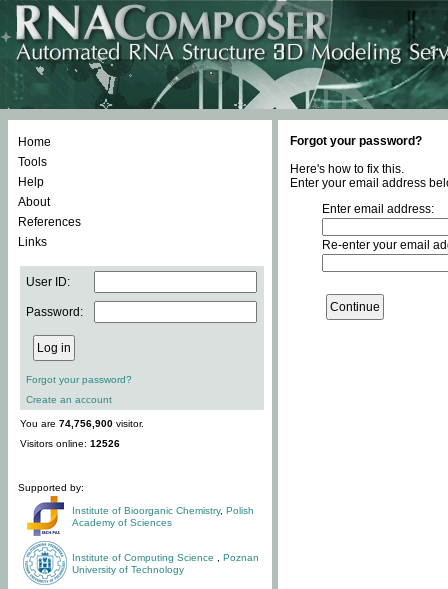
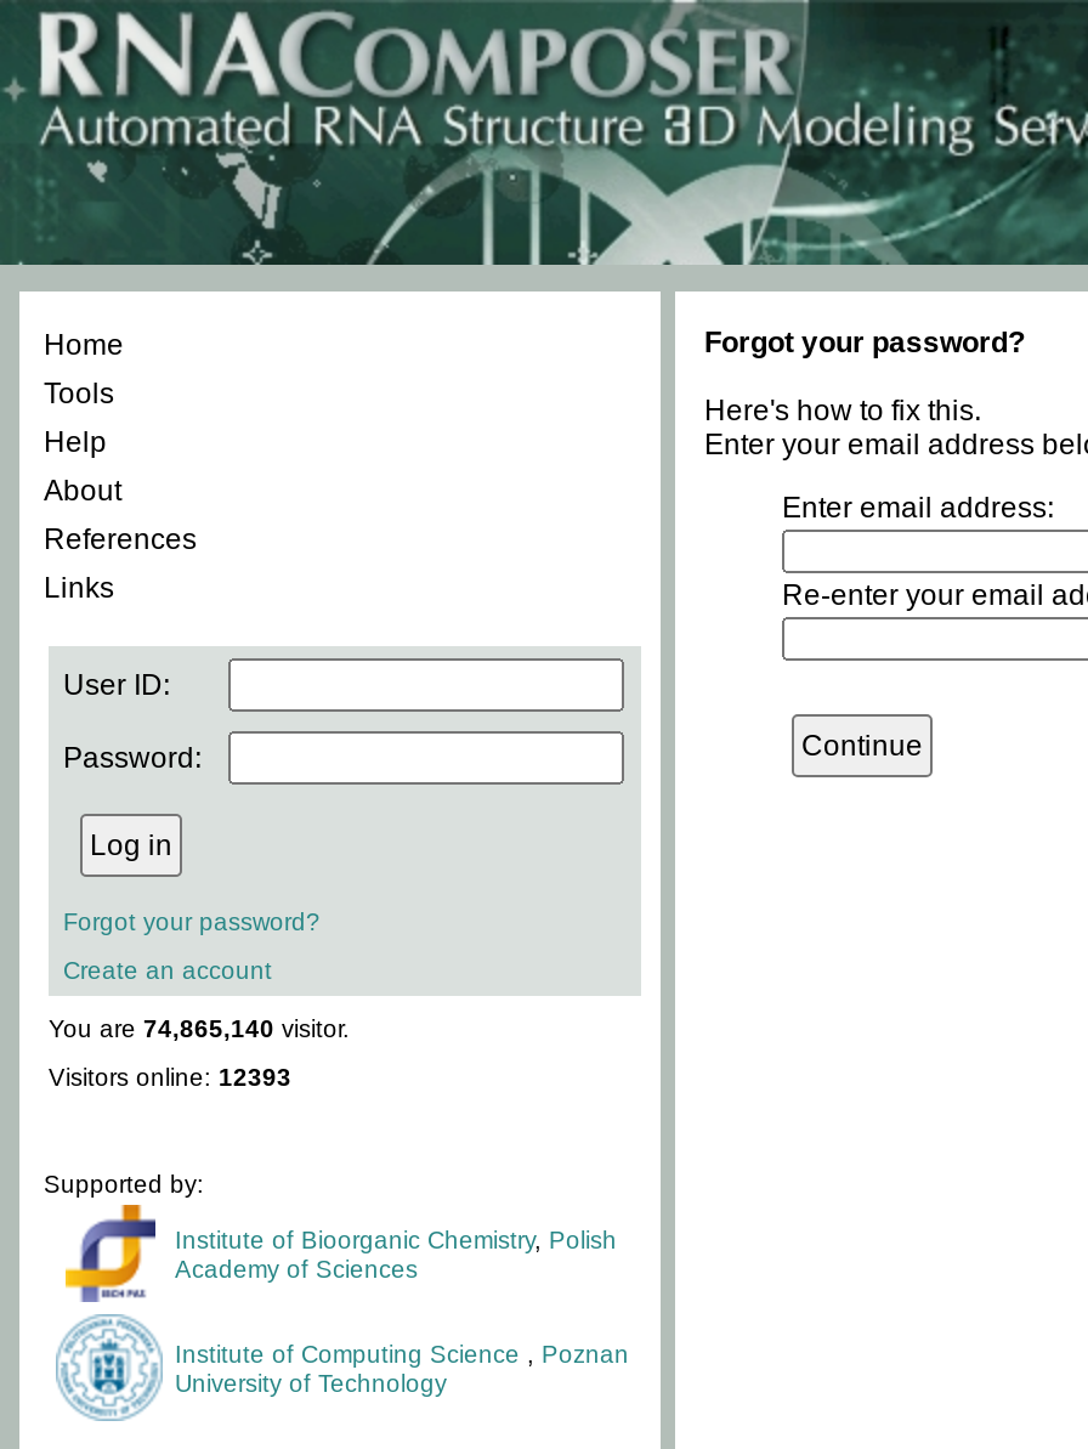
[20,418,144,429] You are 74,756,900 visitor. -> [49,1015,350,1042] You are 74,865,140 visitor.
[20,438,120,449] Visitors online: 12526 -> [49,1064,291,1091] Visitors online: 12393

